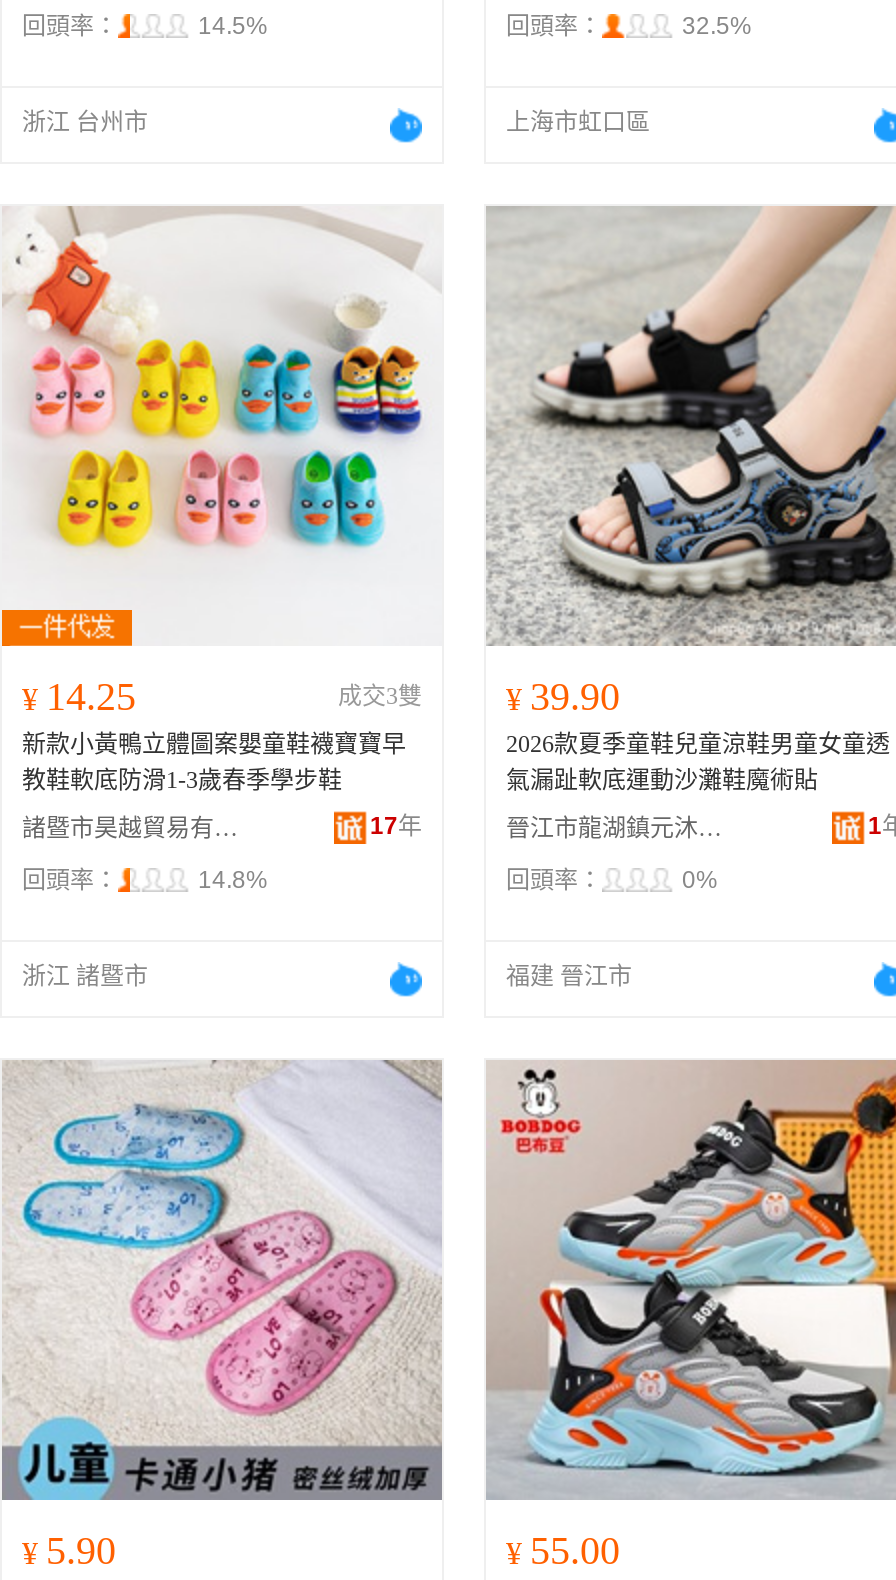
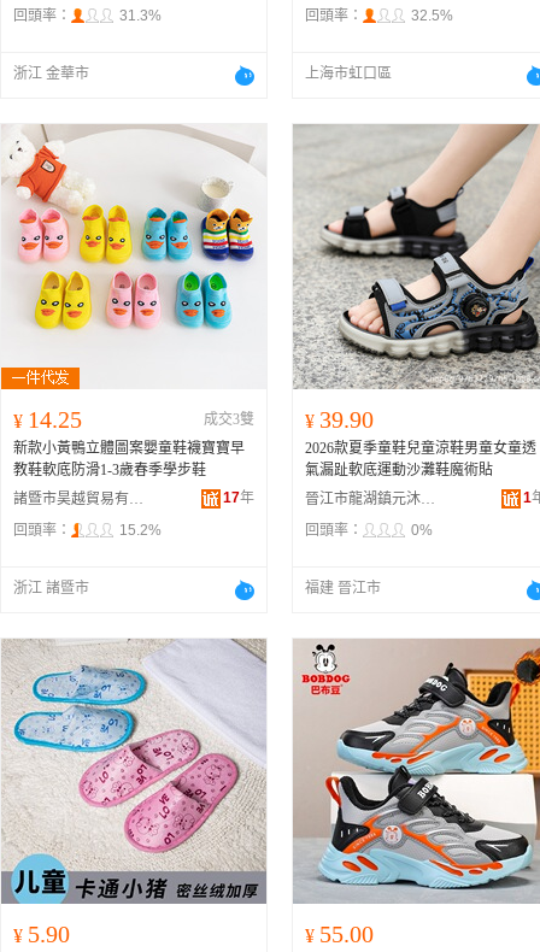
[198,12,268,40] 14.5% -> [119,7,162,24] 31.3%
[22,108,148,136] 浙江 台州市 -> [13,65,89,82] 浙江 金華市
[198,866,268,894] 14.8% -> [119,522,162,539] 15.2%

